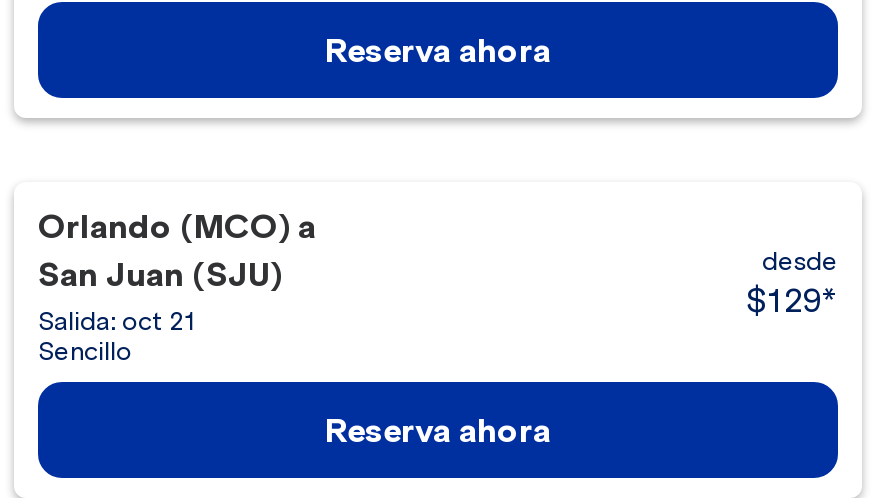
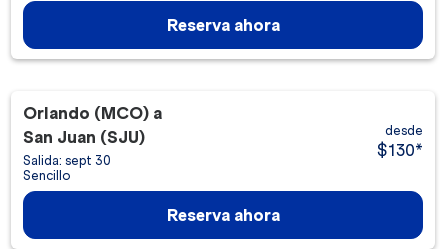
[746,279,838,319] $129* -> [377,139,423,159] $130*
[38,306,196,336] Salida: oct 21 -> [23,153,111,168] Salida: sept 30

